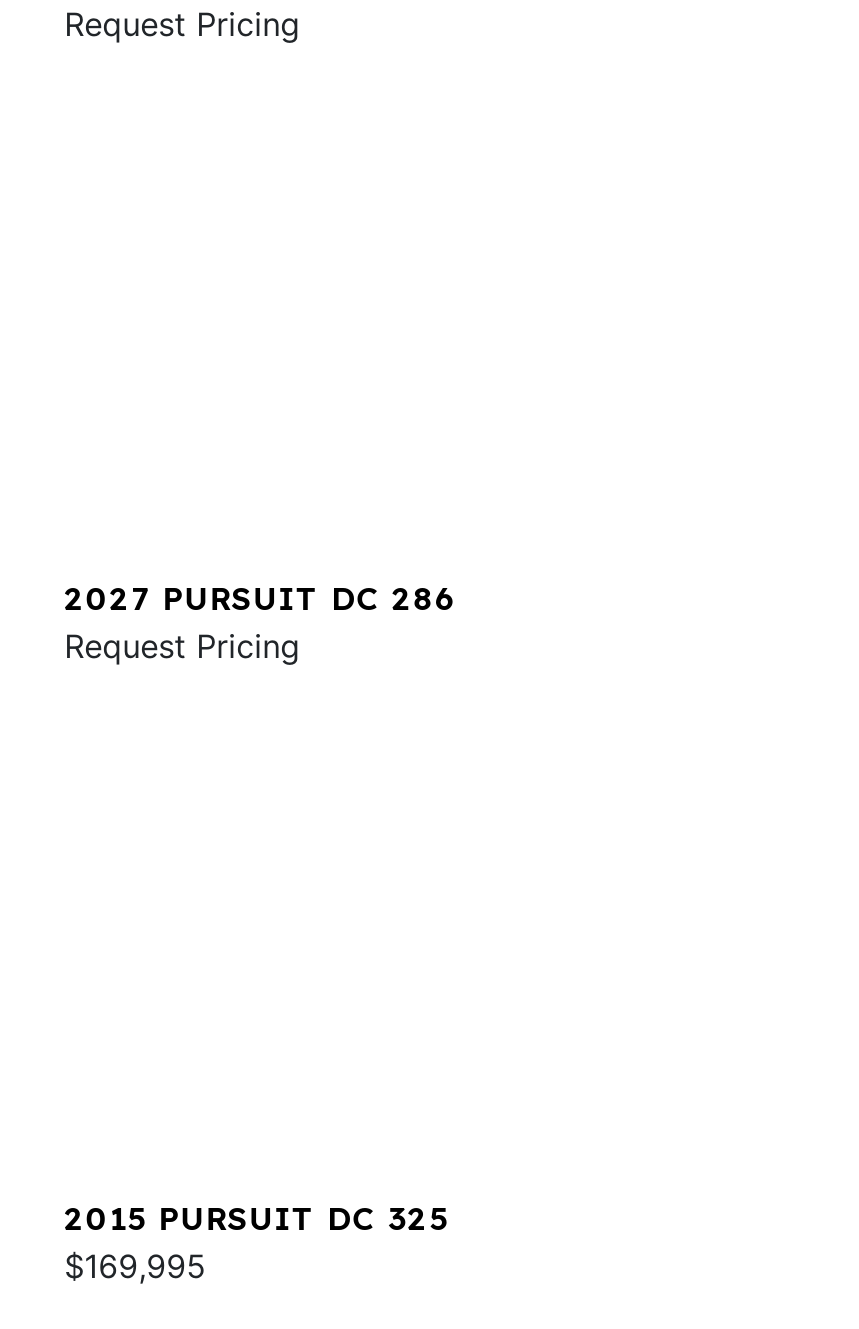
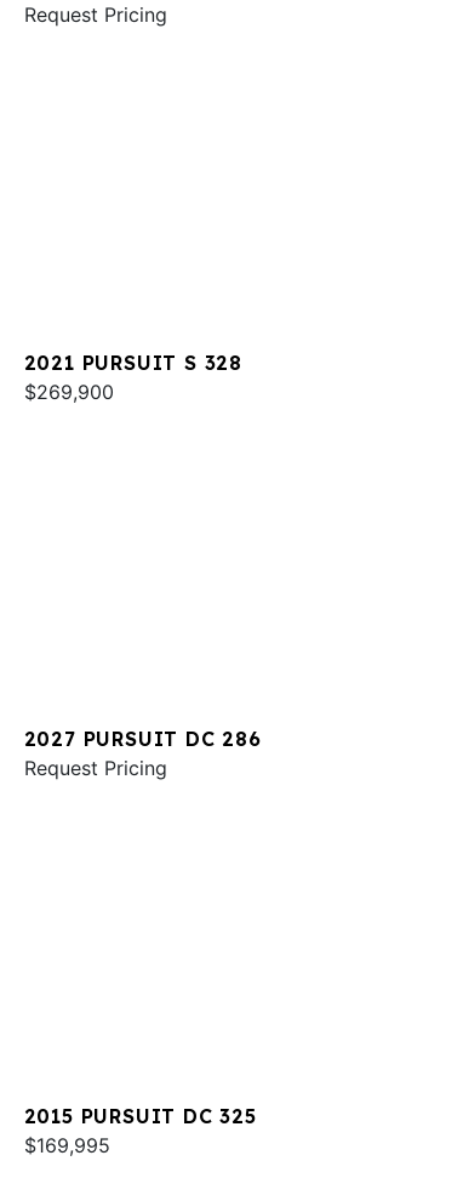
none -> [24,350,242,404] 2021 PURSUIT S 328 | $269,900

